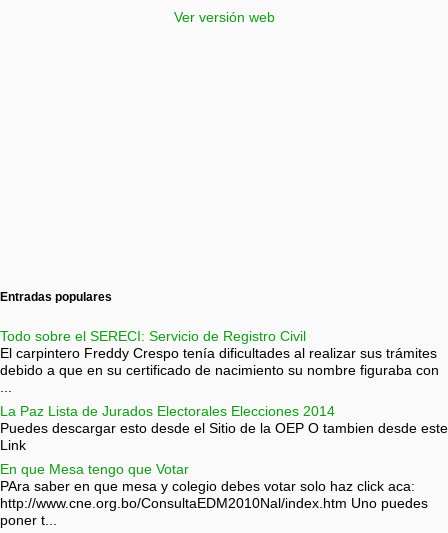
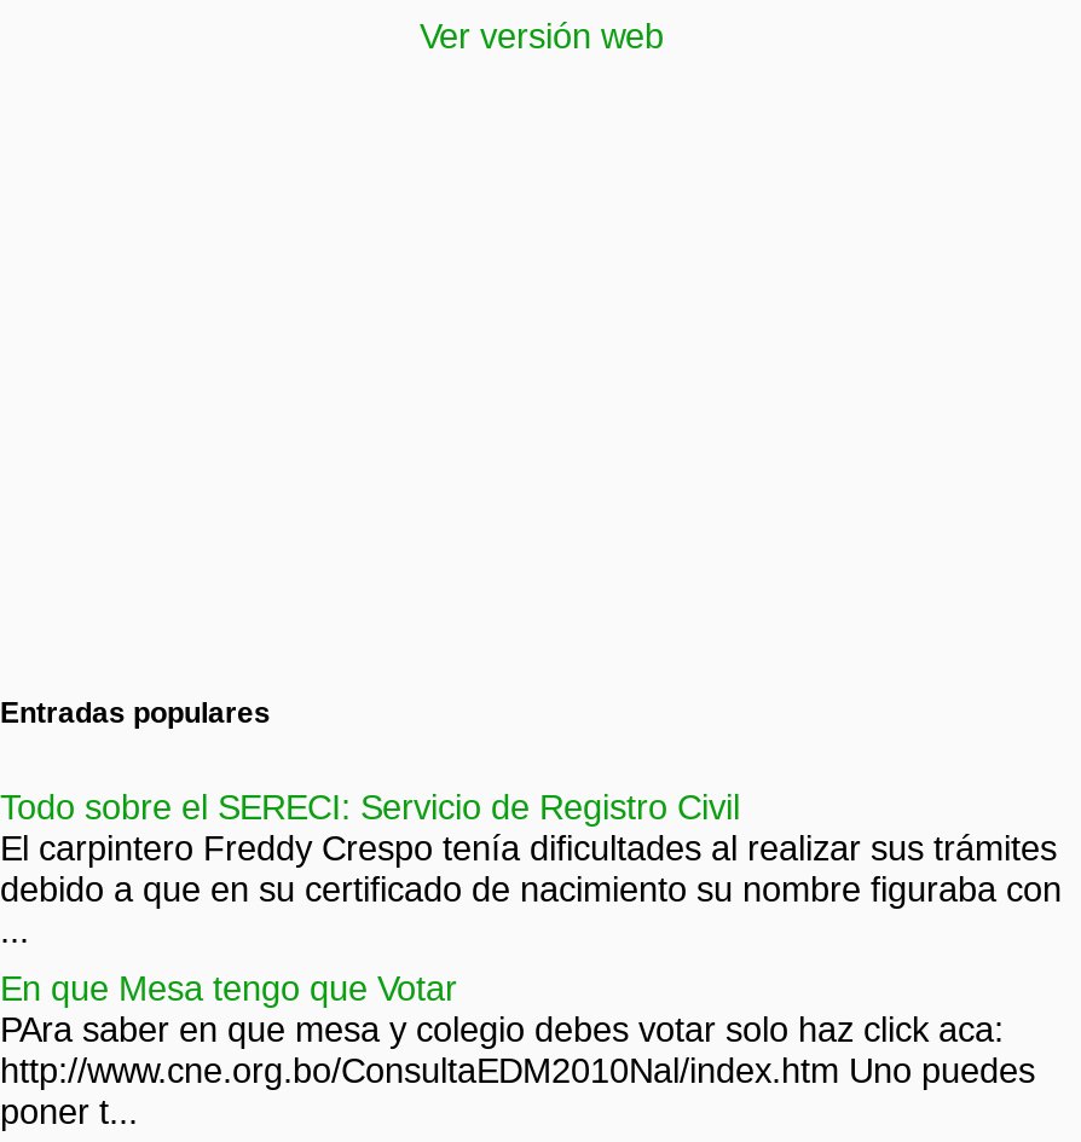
[0,403,448,453] La Paz Lista de Jurados Electorales Elecciones 2014 | Puedes descargar esto desde el Sitio de la OEP O tambien desde este | Link -> none

